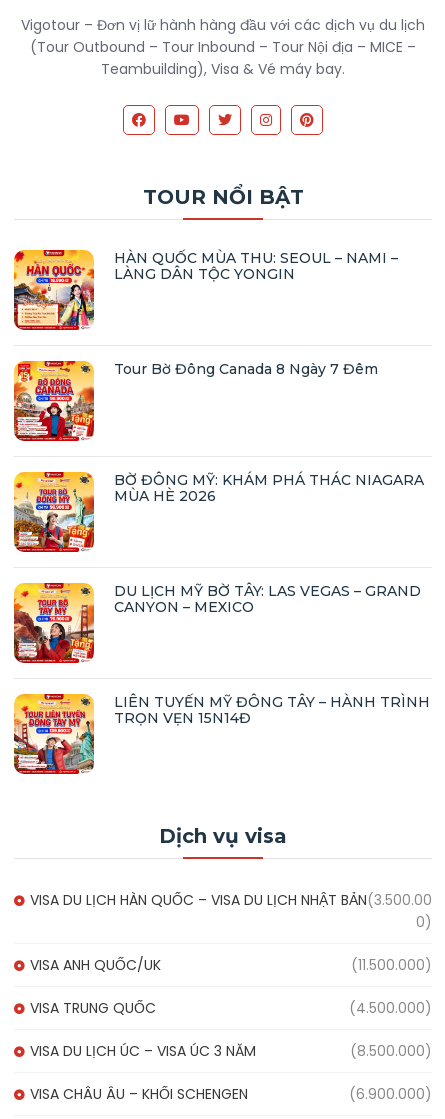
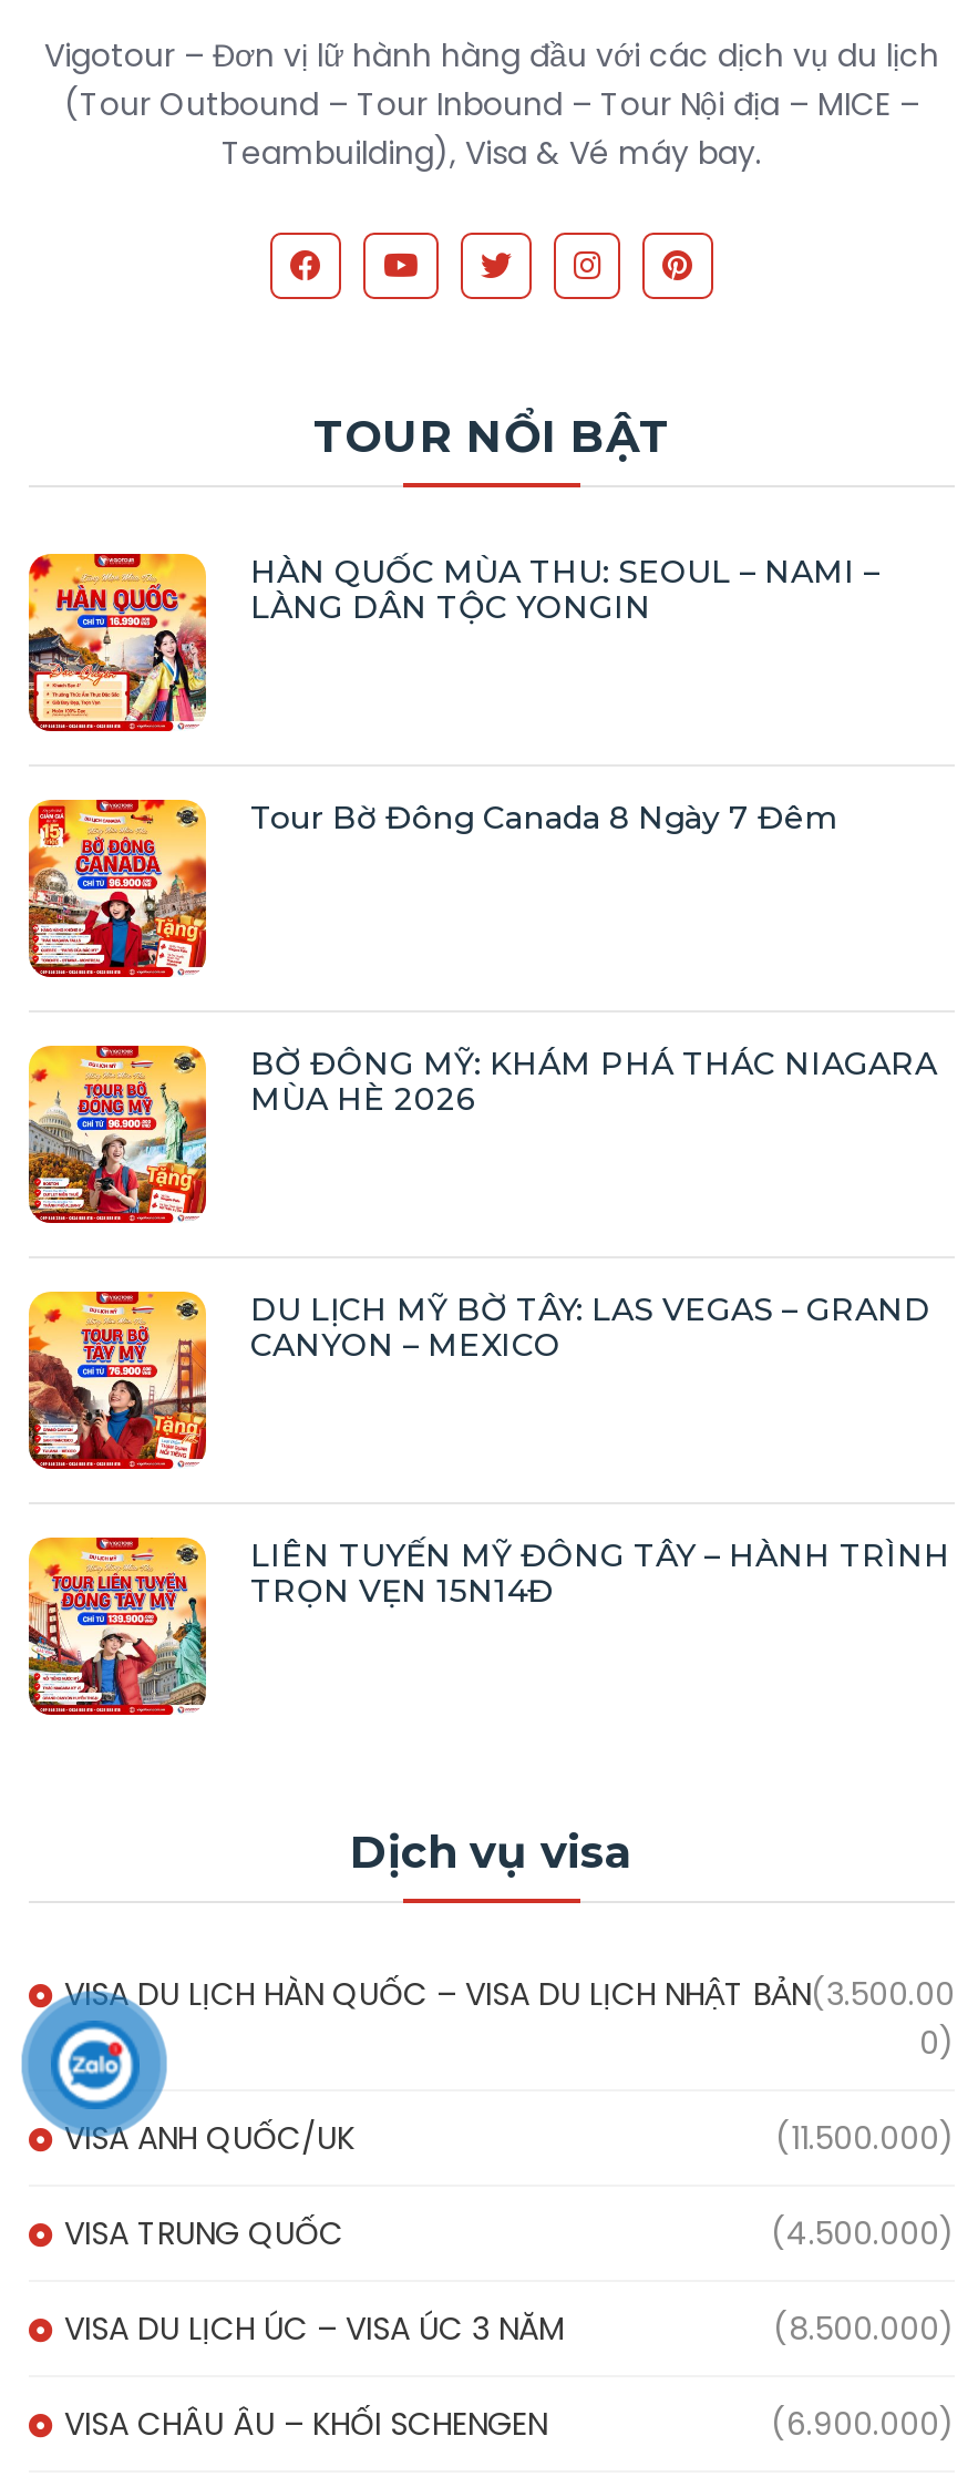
none -> [20,2001,168,2129] [image]

